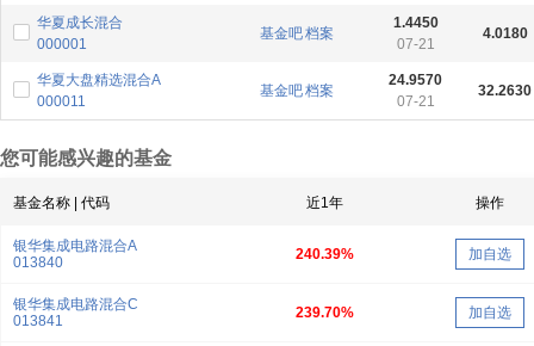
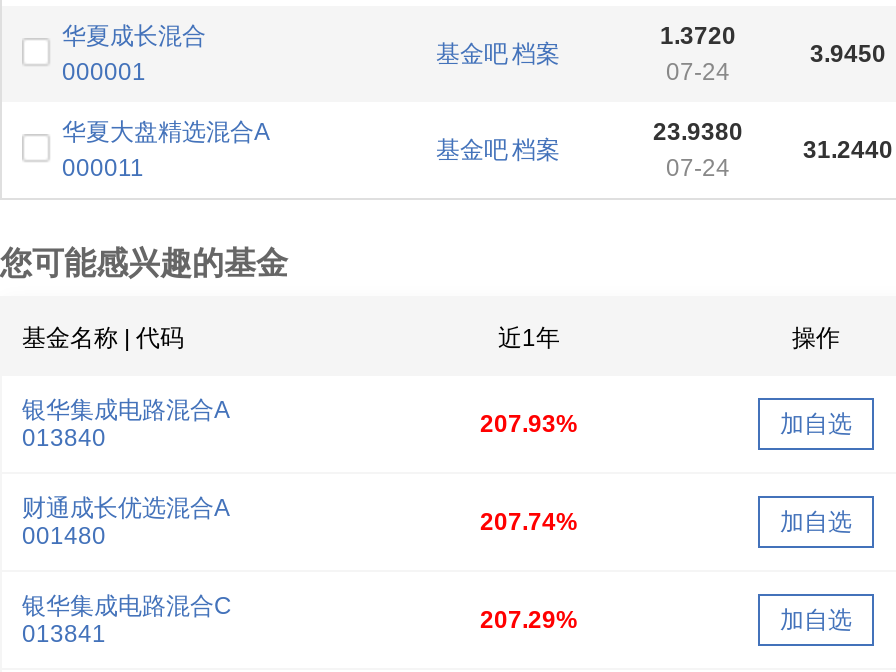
[393,14,439,31] 1.4450 -> [660,22,736,50] 1.3720
[483,25,528,42] 4.0180 -> [810,40,886,68] 3.9450
[397,36,435,52] 07-21 -> [666,58,730,86] 07-24
[389,72,443,88] 24.9570 -> [653,118,743,146] 23.9380
[479,82,532,99] 32.2630 -> [803,136,893,164] 31.2440
[397,93,435,110] 07-21 -> [666,154,730,182] 07-24
[296,246,354,262] 240.39% -> [22,410,852,550] 207.93% | 加自选 | 财通成长优选混合A | 001480 | 207.74%
[296,304,354,321] 239.70% -> [480,606,578,634] 207.29%

